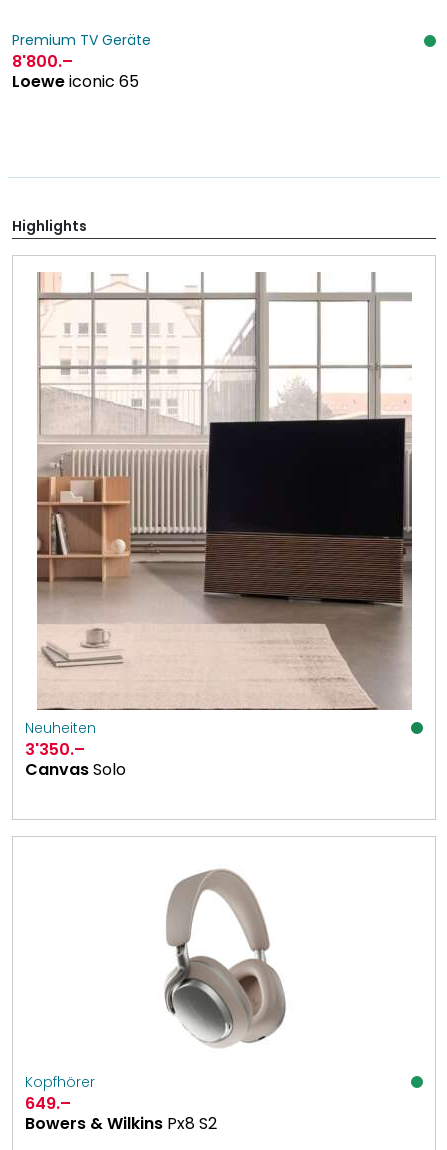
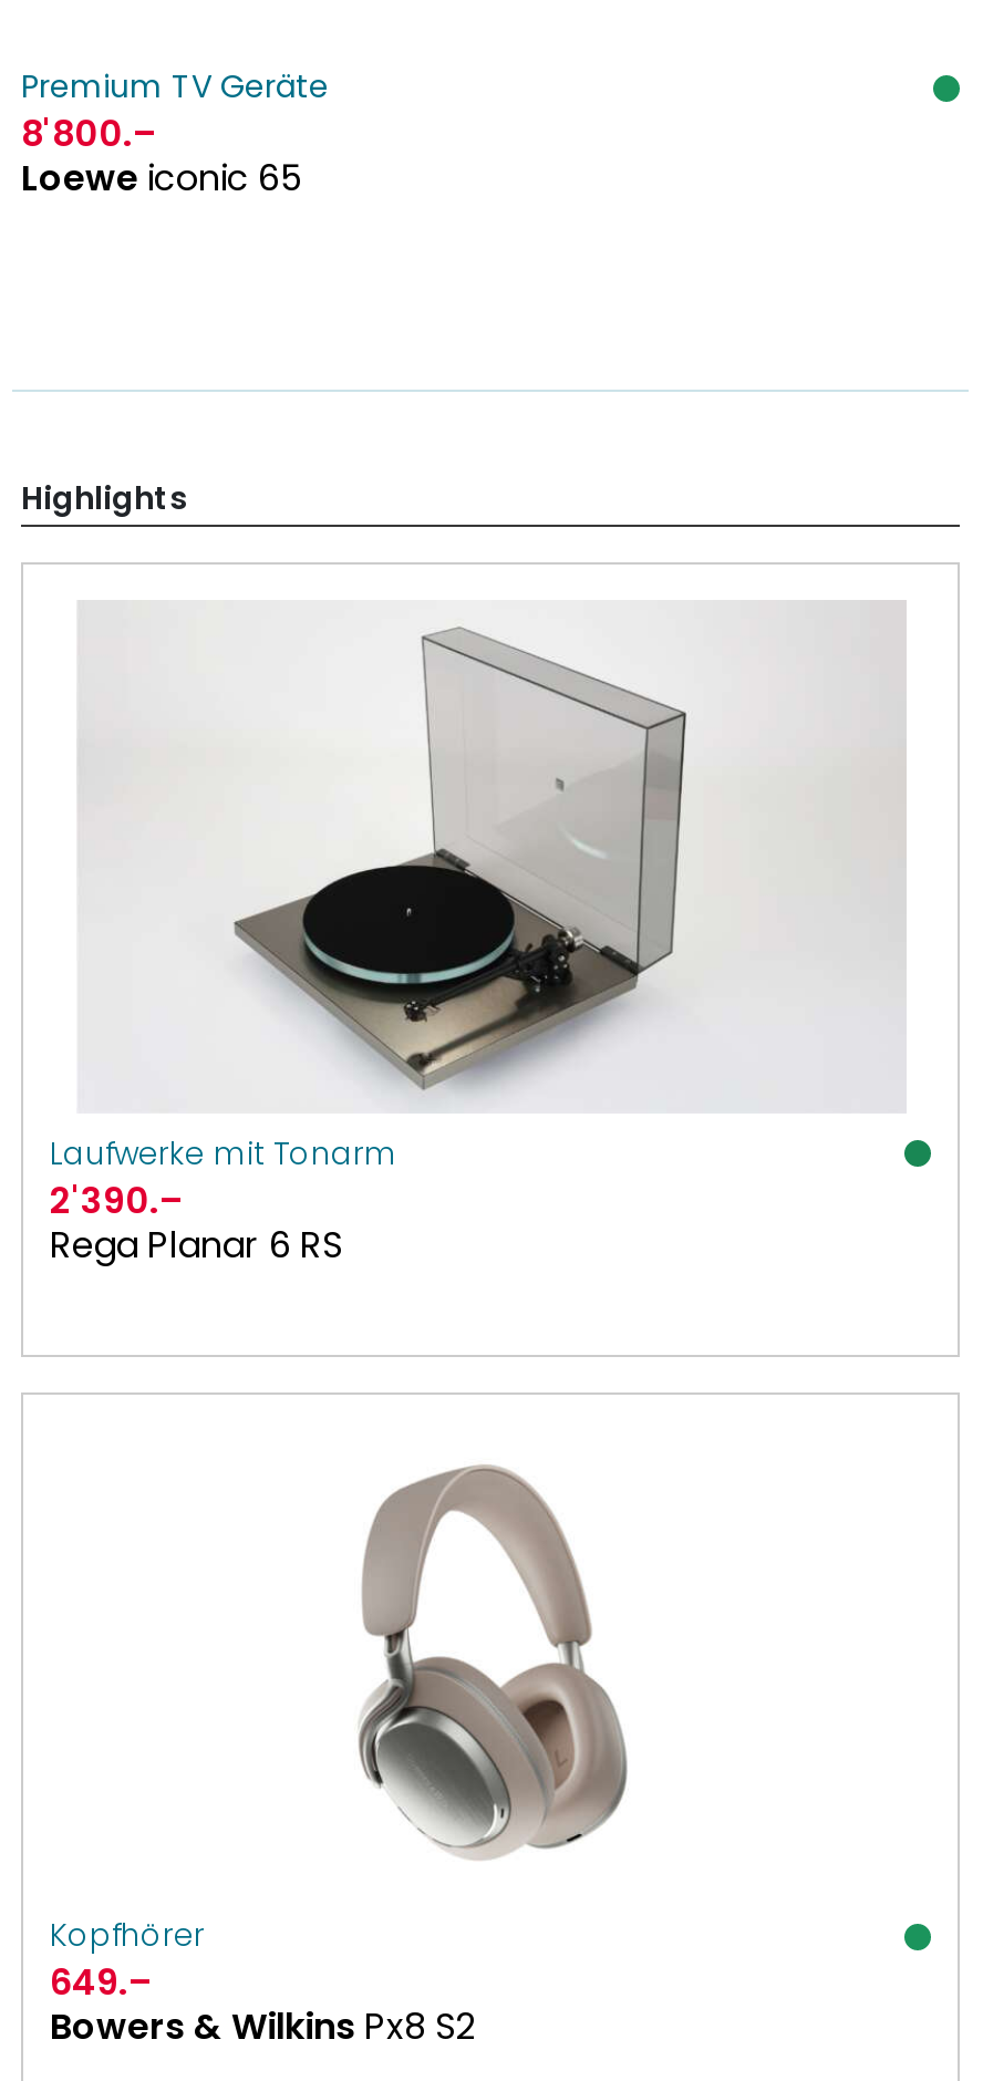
[25,272,413,781] [image] | Neuheiten | 3'350.– | Canvas Solo -> [50,600,907,1270] [image] | Laufwerke mit Tonarm | 2'390.– | Rega Planar 6 RS

